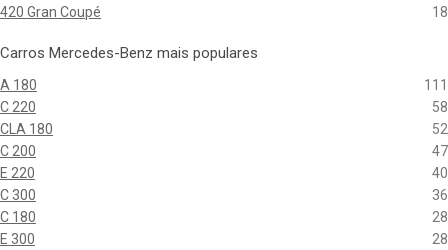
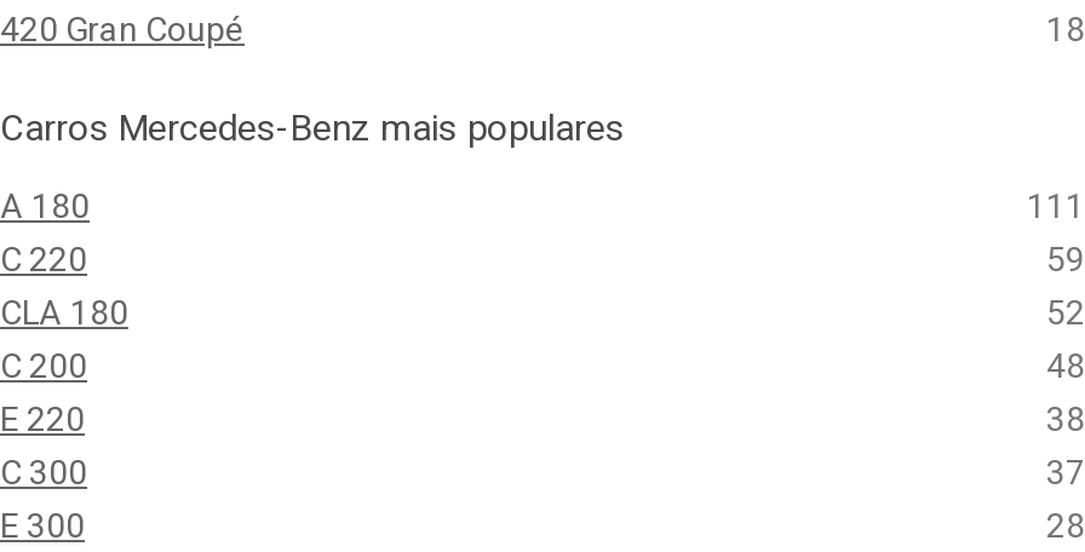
[432,99,448,115] 58 -> [1046,240,1085,278] 59
[432,143,448,159] 47 -> [1046,346,1085,385] 48
[432,165,448,181] 40 -> [1046,399,1085,438] 38
[0,187,448,225] 36 | C 180 | 28 -> [1046,453,1085,491] 37

